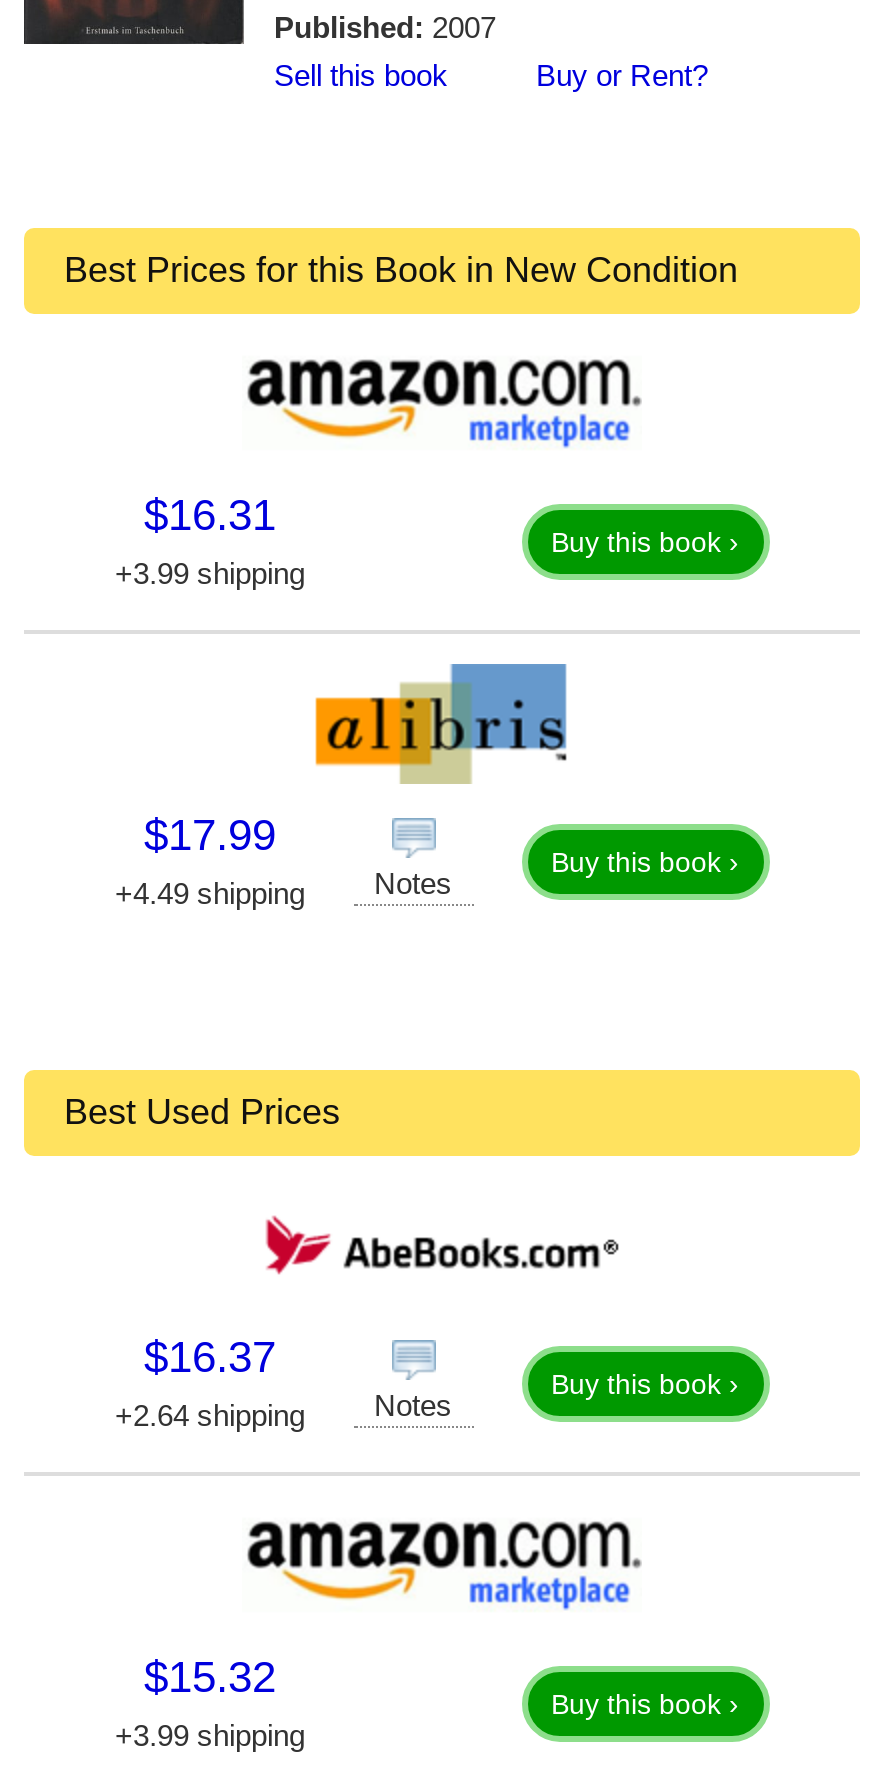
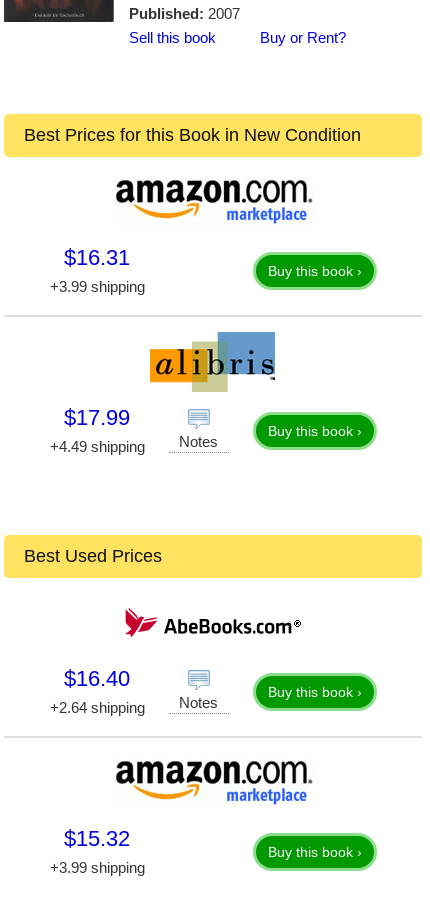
[144,1332,276,1382] $16.37 -> [64,666,130,691] $16.40

